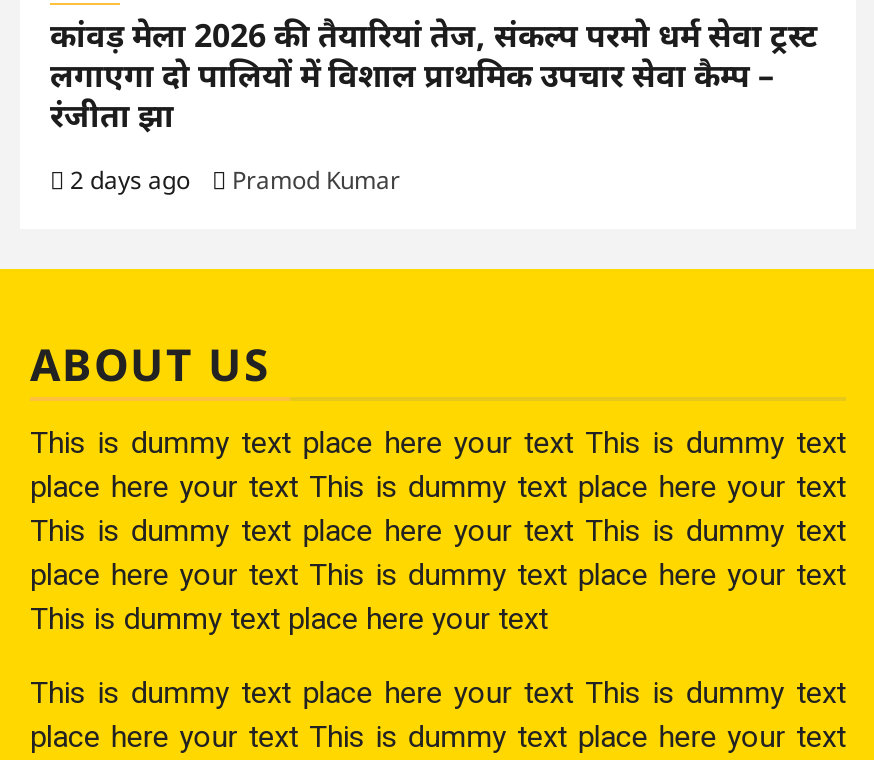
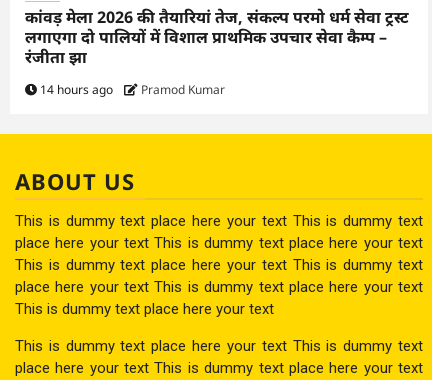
[64,162,400,196] 2 days ago Pramod Kumar -> [37,81,225,98] 14 hours ago Pramod Kumar

